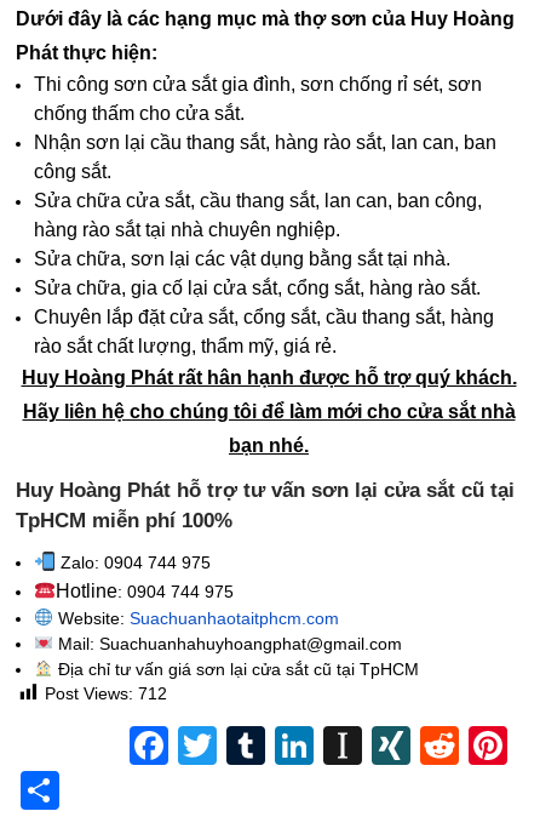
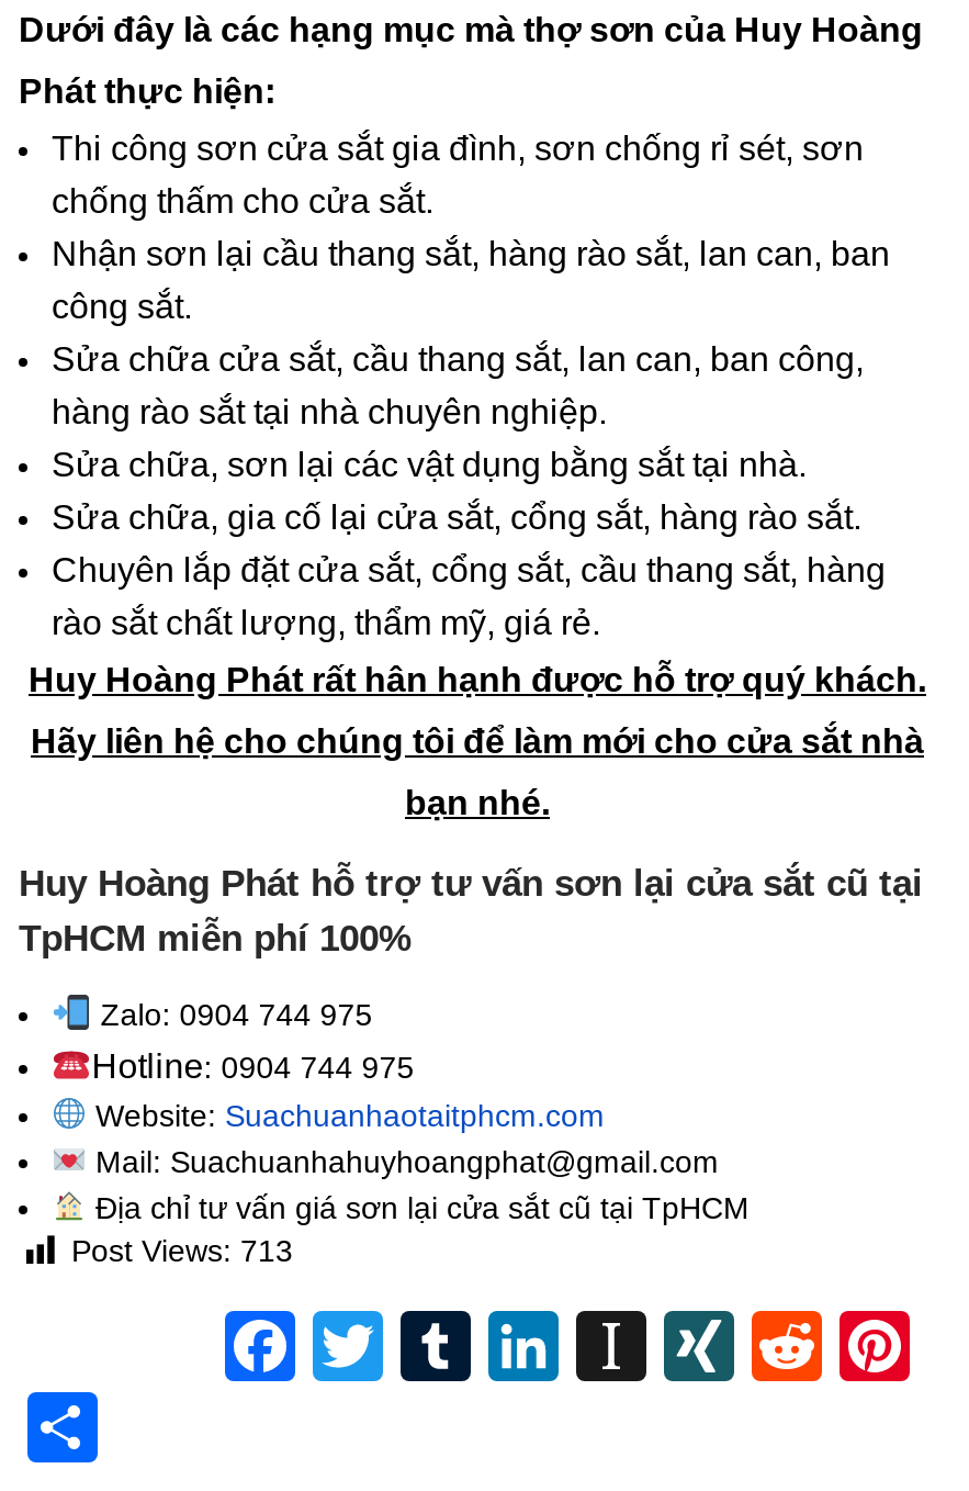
[45,683,167,703] Post Views: 712 -> [71,1234,293,1269] Post Views: 713

